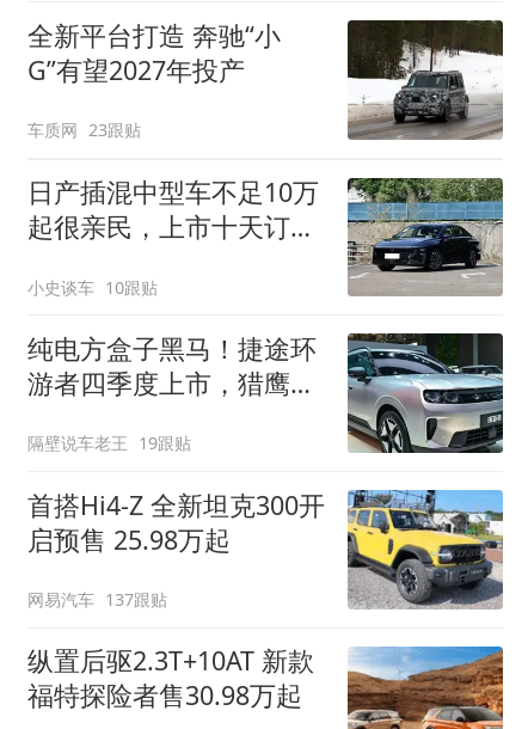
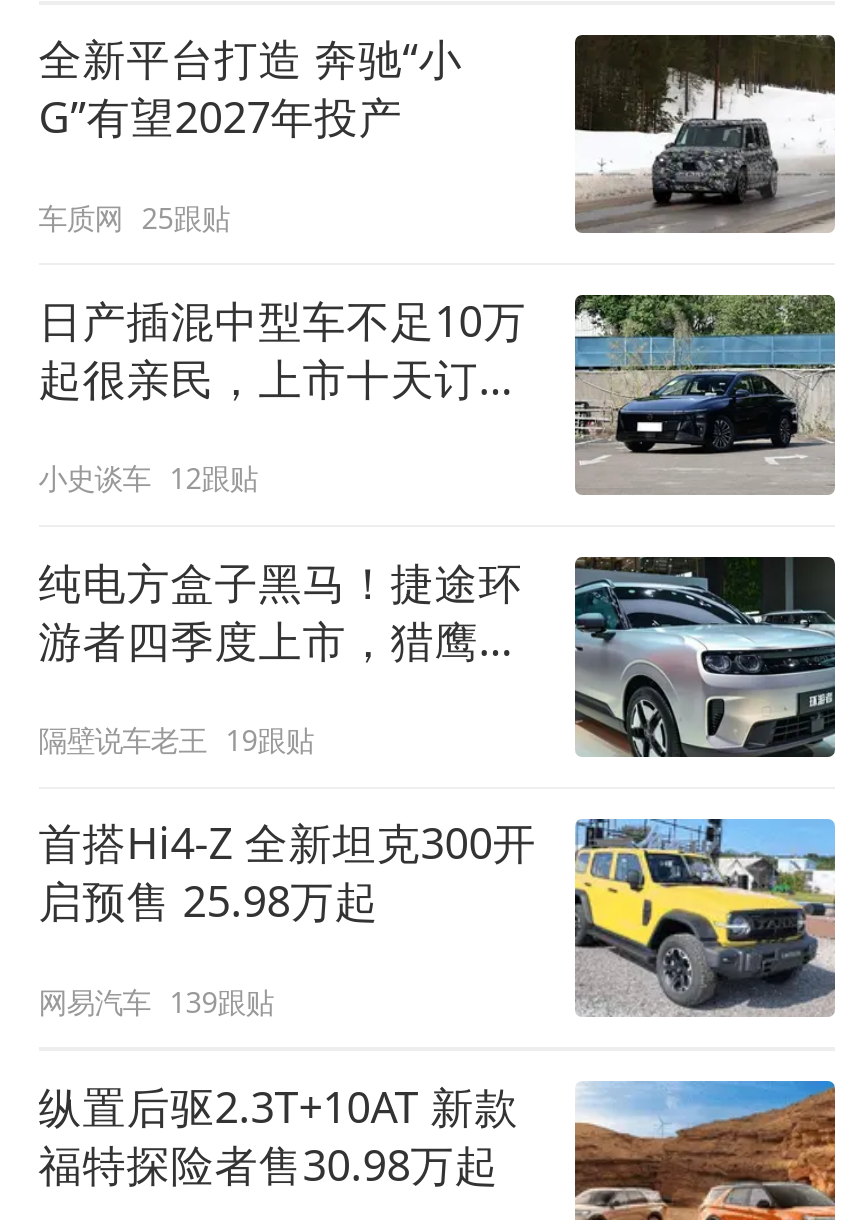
[27,119,141,141] 车质网 23跟贴 -> [38,198,230,236] 车质网 25跟贴
[27,276,158,299] 小史谈车 10跟贴 -> [38,460,258,498] 小史谈车 12跟贴
[27,588,168,611] 网易汽车 137跟贴 -> [38,982,274,1020] 网易汽车 139跟贴

